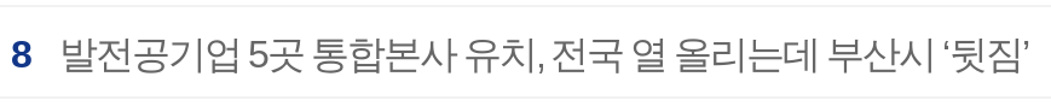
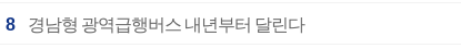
[59,34,1029,75] 발전공기업 5곳 통합본사 유치, 전국 열 올리는데 부산시 ‘뒷짐’ -> [28,15,304,34] 경남형 광역급행버스 내년부터 달린다

